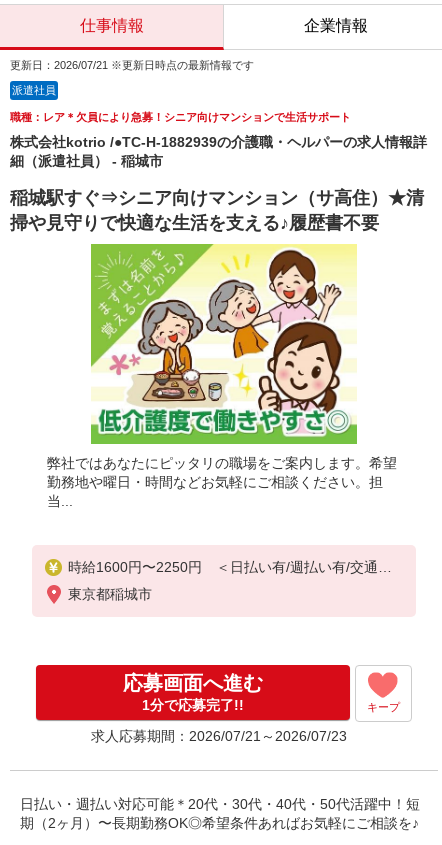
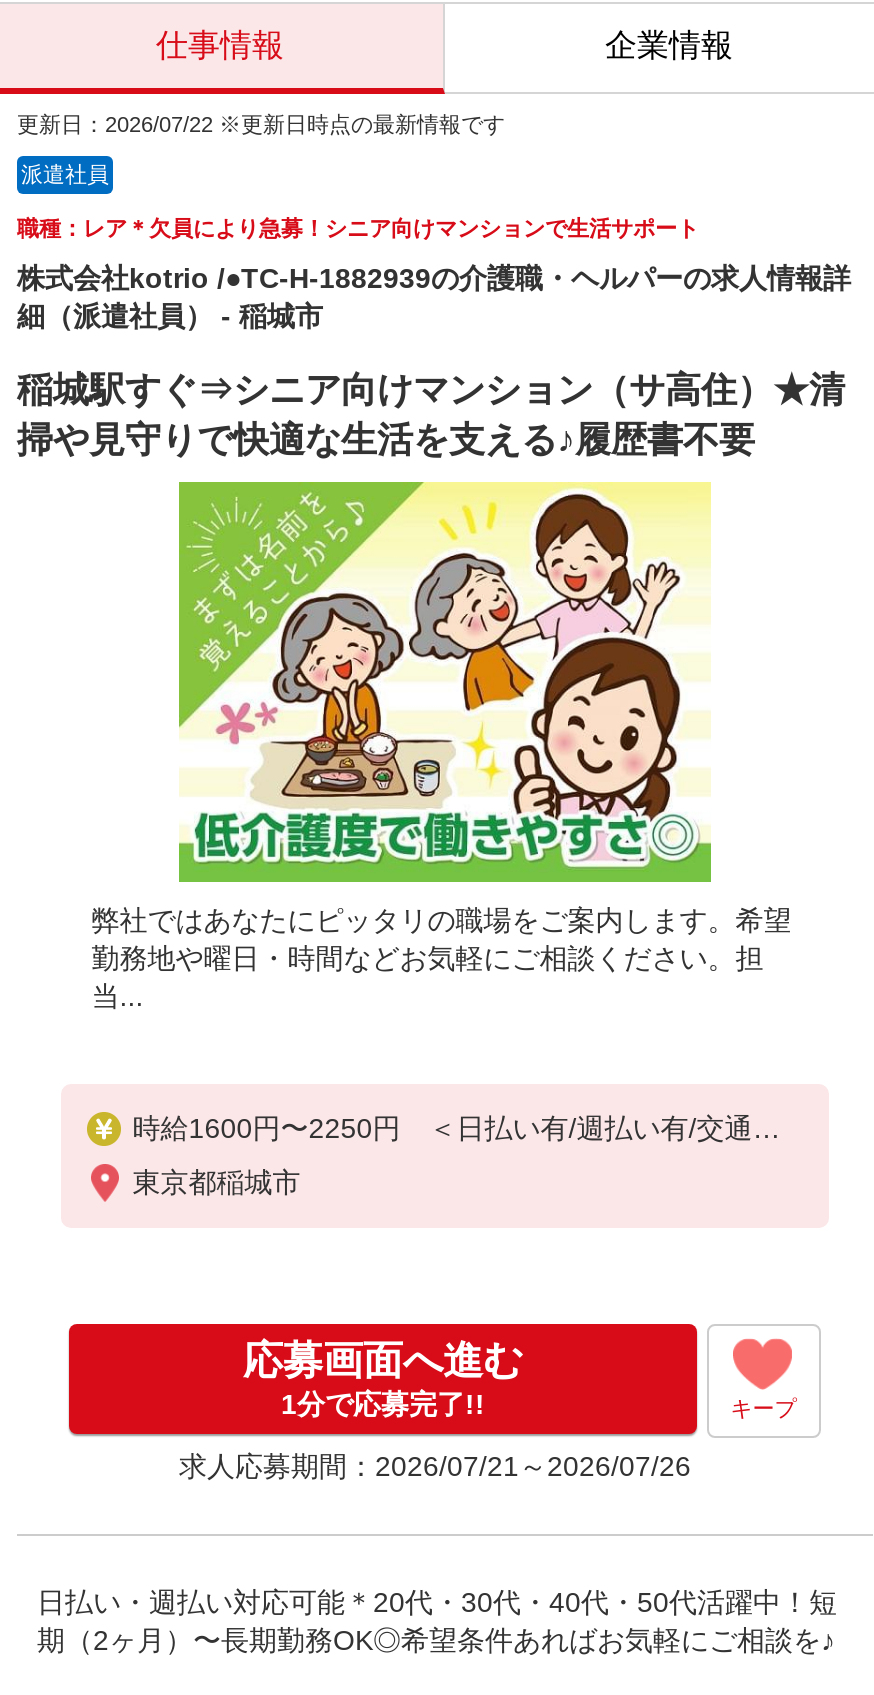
[10,59,254,71] 更新日：2026/07/21 ※更新日時点の最新情報です -> [17,112,505,136] 更新日：2026/07/22 ※更新日時点の最新情報です
[91,728,347,744] 求人応募期間：2026/07/21～2026/07/23 -> [179,1450,691,1482] 求人応募期間：2026/07/21～2026/07/26

